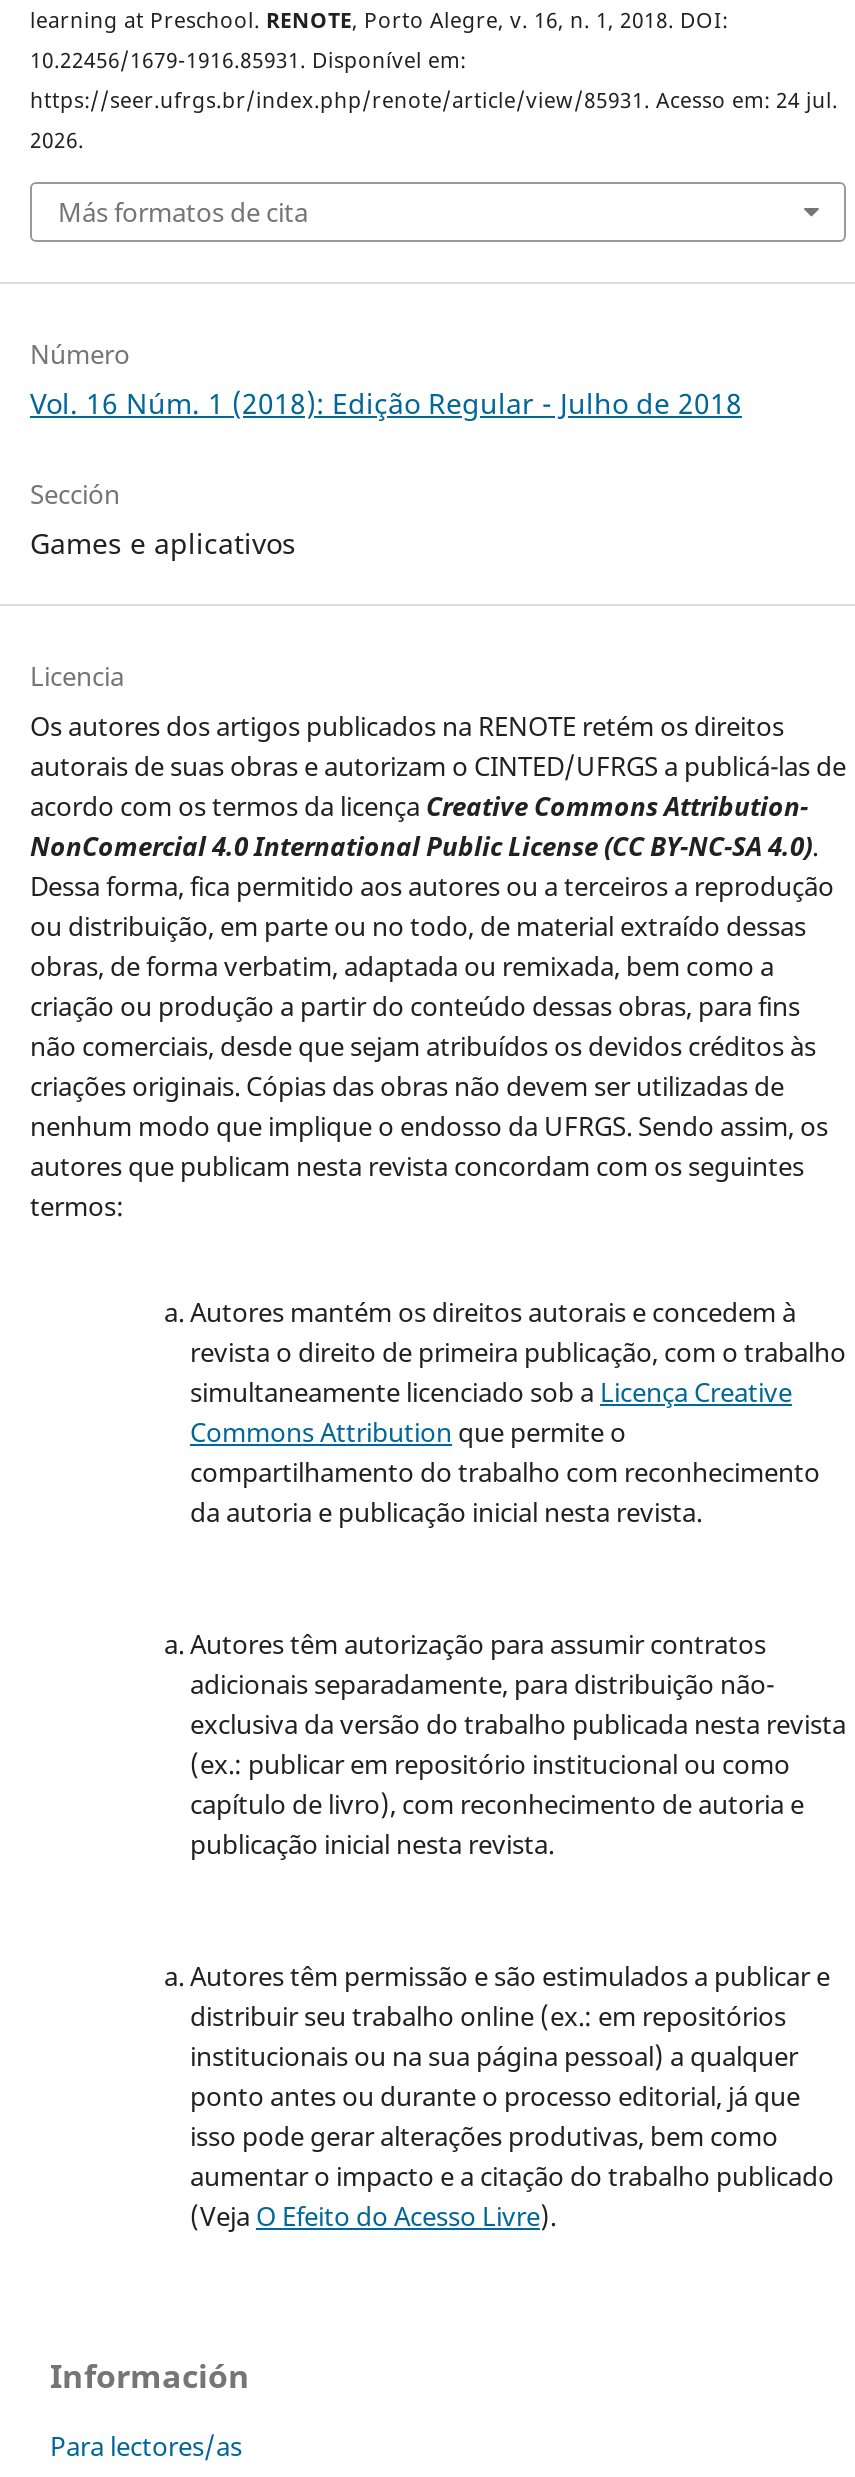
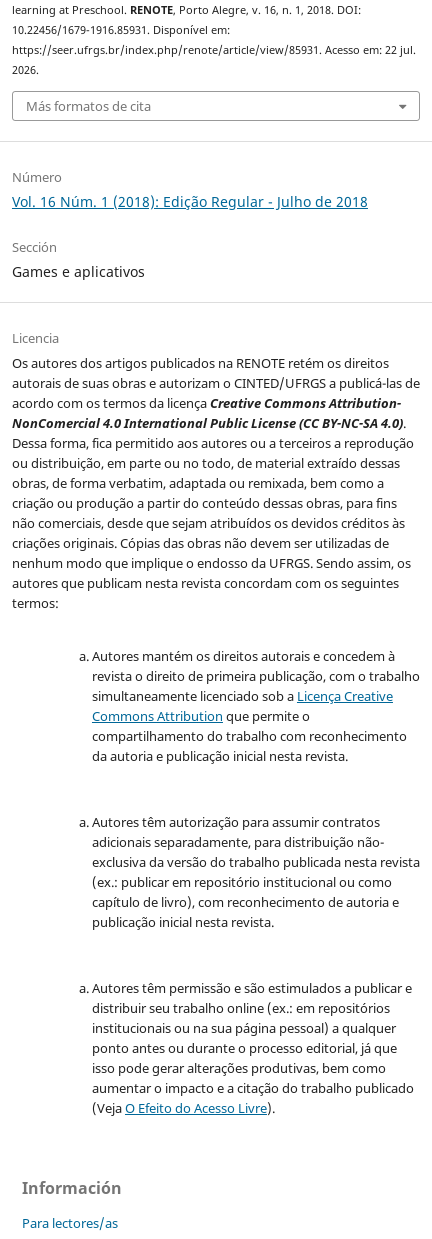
[30,86,838,114] https://seer.ufrgs.br/index.php/renote/article/view/85931. Acesso em: 24 jul. -> [12,43,416,57] https://seer.ufrgs.br/index.php/renote/article/view/85931. Acesso em: 22 jul.

